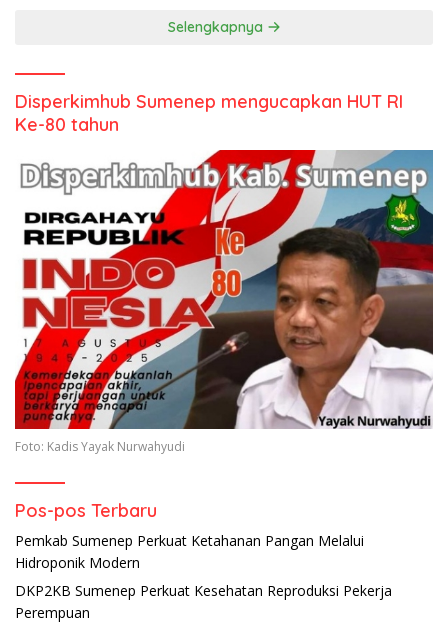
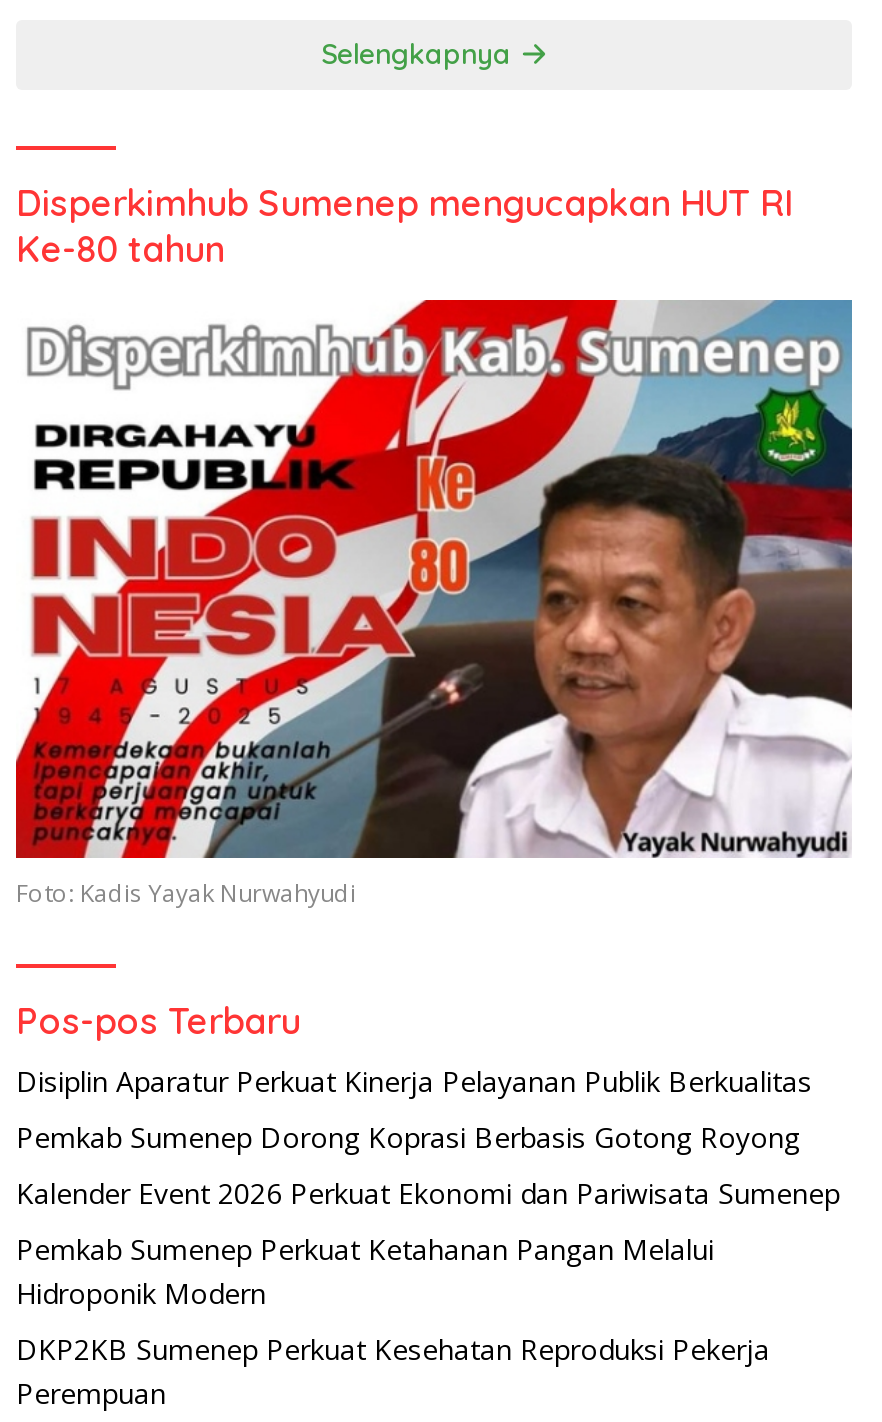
none -> [16,1061,840,1211] Disiplin Aparatur Perkuat Kinerja Pelayanan Publik Berkualitas | Pemkab Sumenep Dorong Koprasi Berbasis Gotong Royong | Kalender Event 2026 Perkuat Ekonomi dan Pariwisata Sumenep

